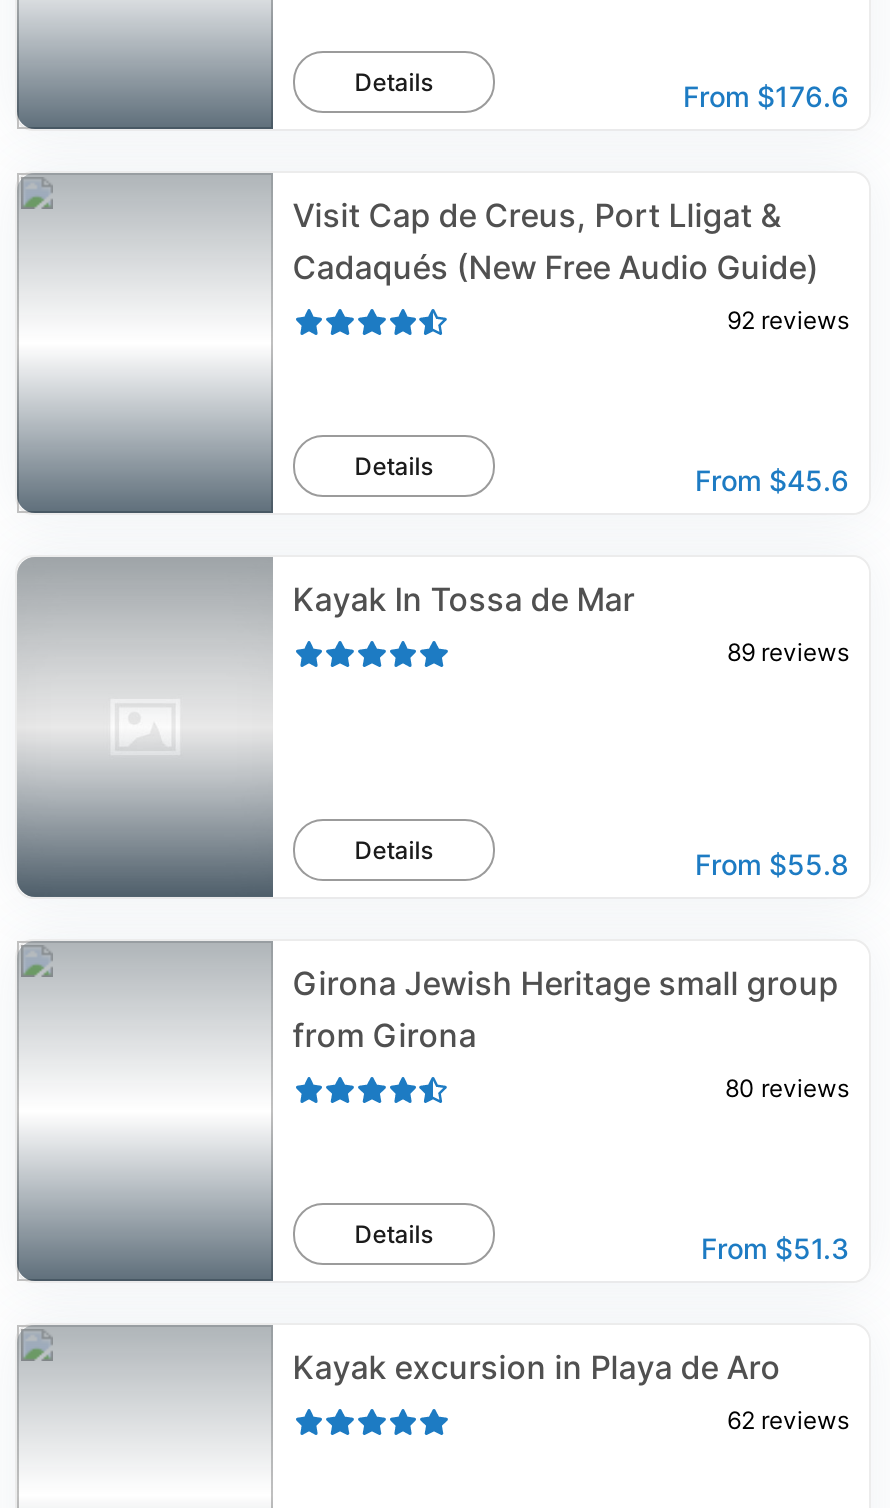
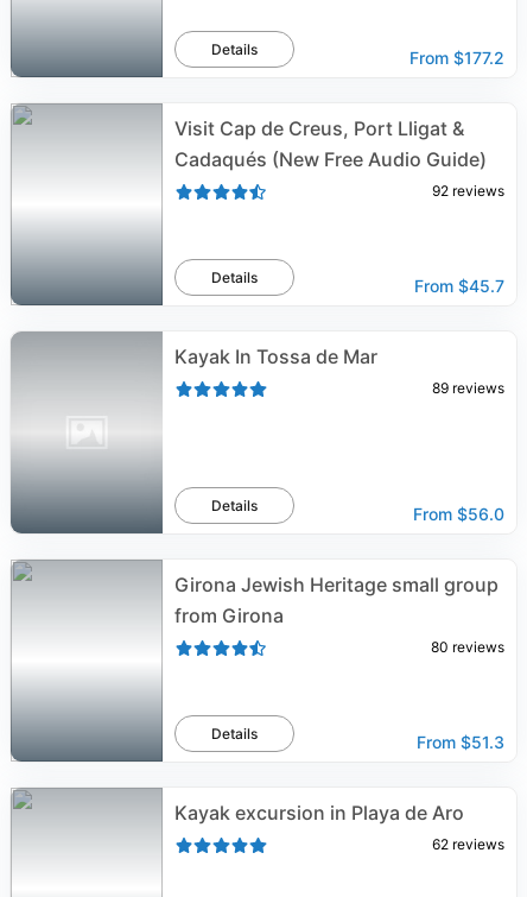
[683,79,849,113] From $176.6 -> [409,48,504,68] From $177.2
[695,463,849,497] From $45.6 -> [414,276,504,296] From $45.7
[695,847,849,881] From $55.8 -> [413,504,504,524] From $56.0

